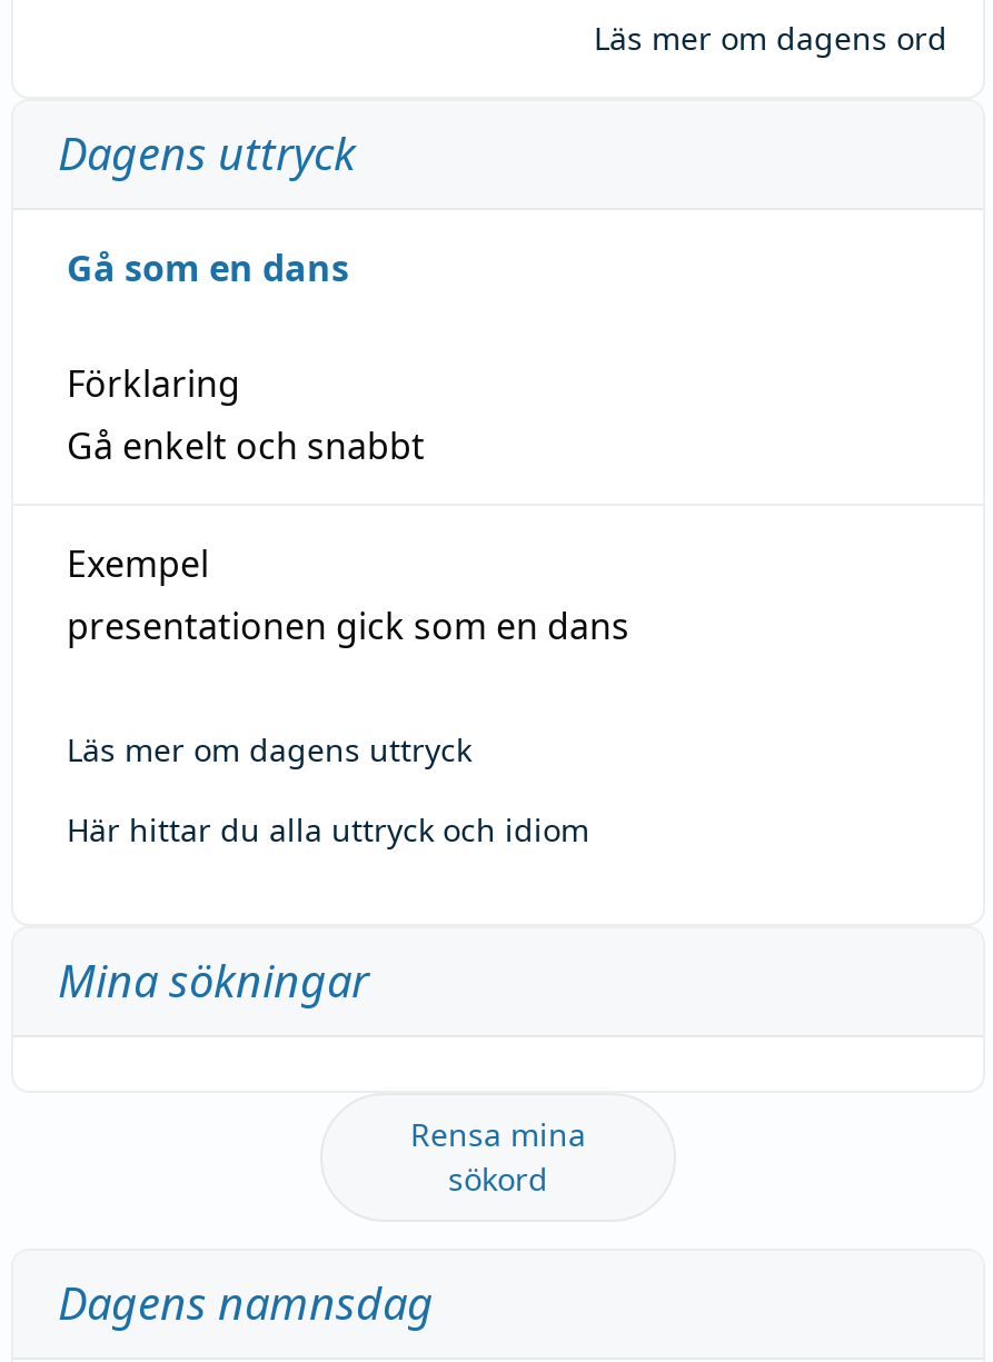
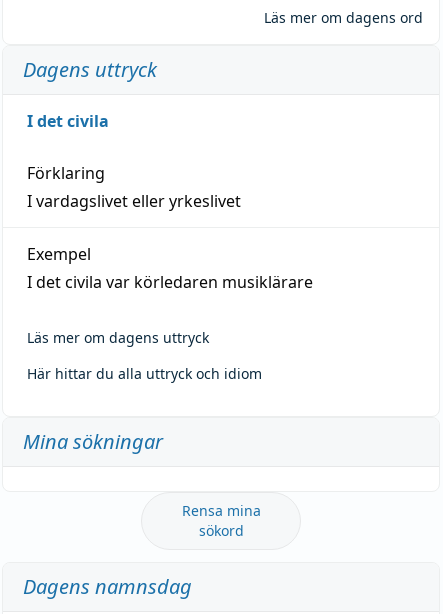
[67,243,349,292] Gå som en dans -> [27,110,109,132] I det civila
[67,421,425,470] Gå enkelt och snabbt -> [27,190,241,212] I vardagslivet eller yrkeslivet
[67,601,629,650] presentationen gick som en dans -> [27,271,313,293] I det civila var körledaren musiklärare

